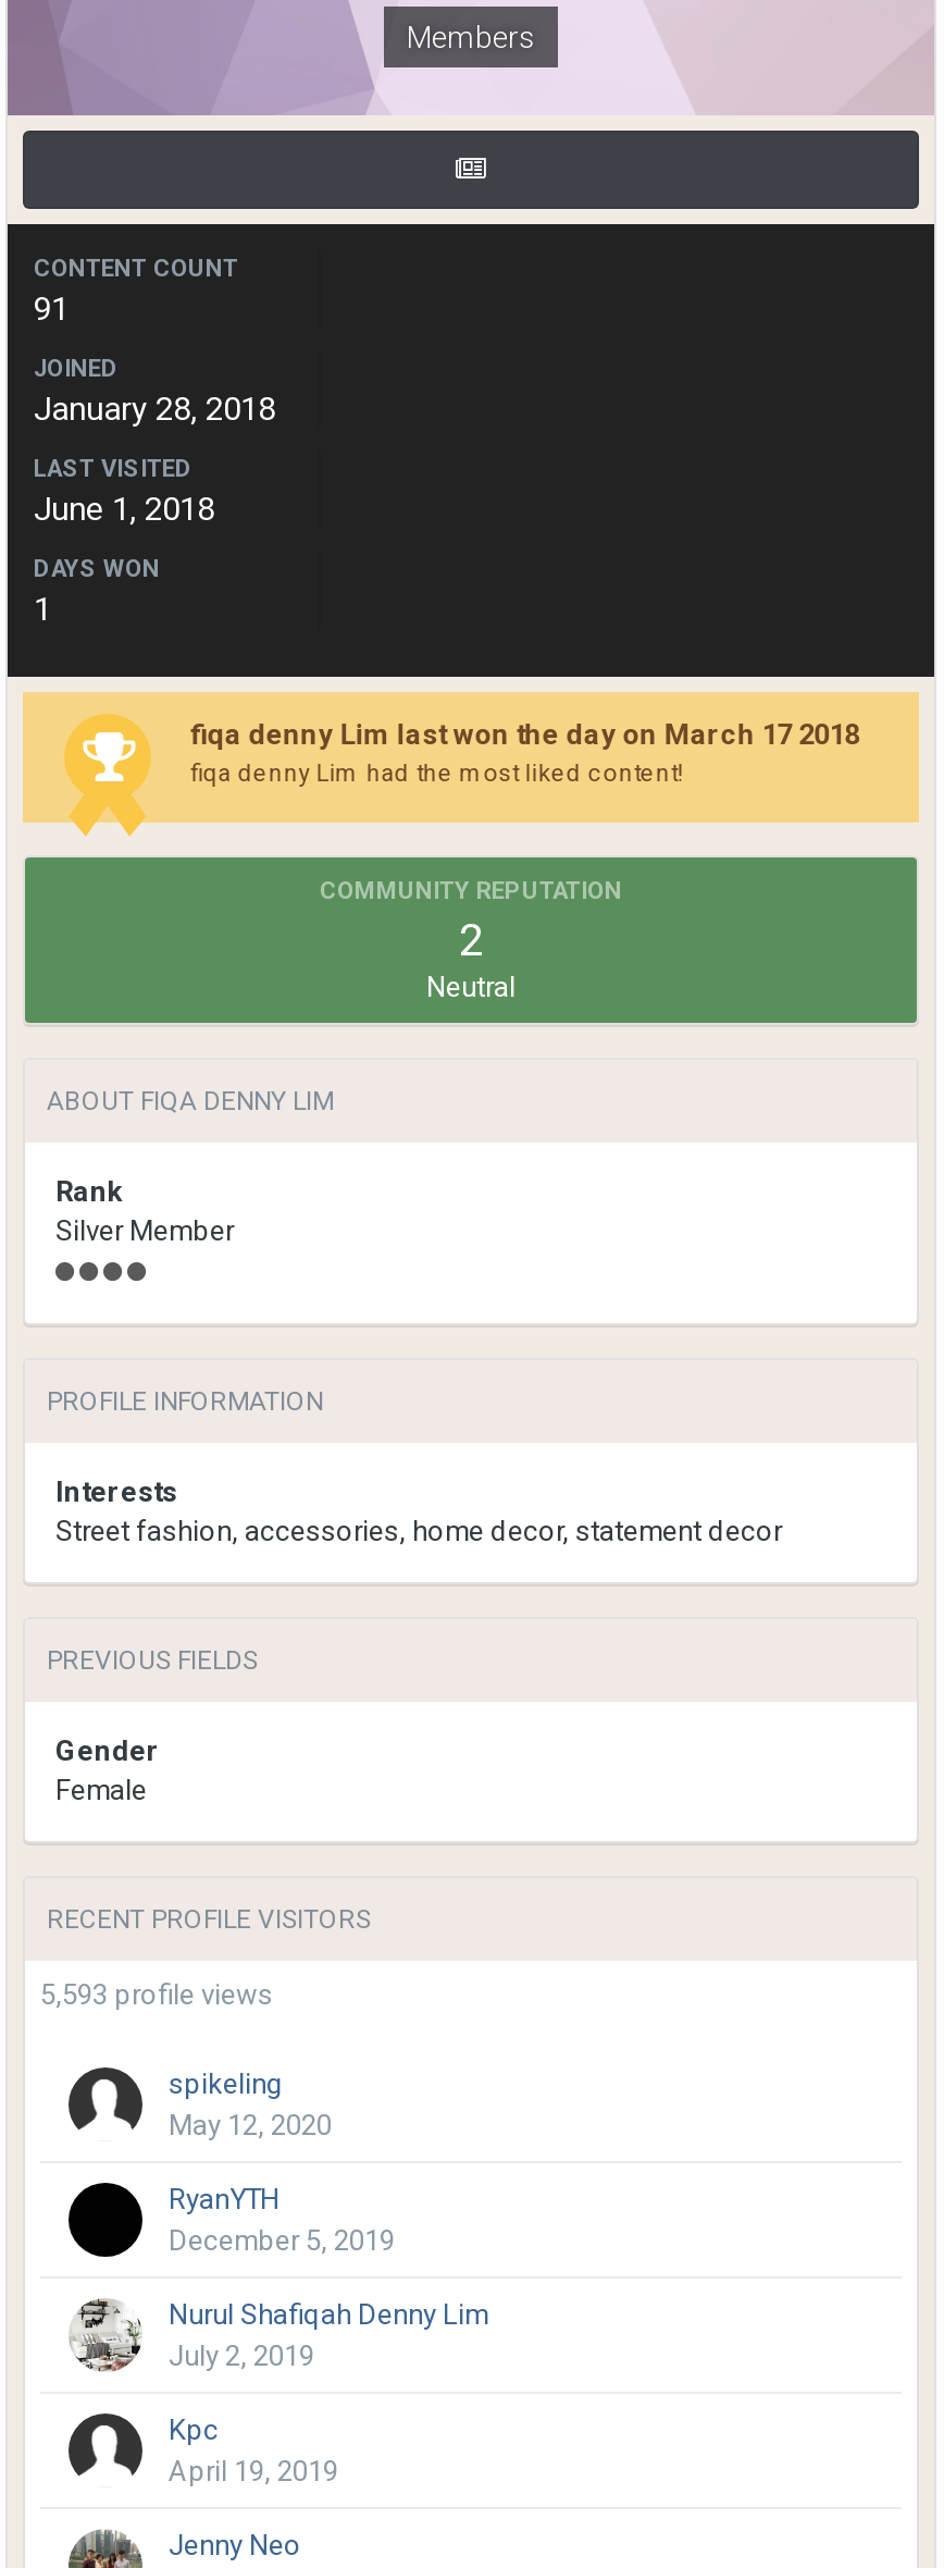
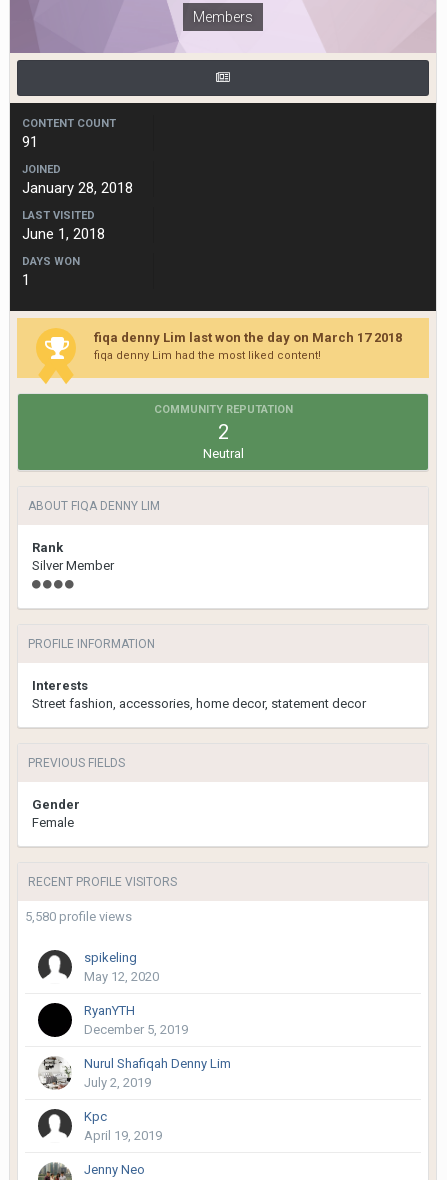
[40,1978,273,2011] 5,593 profile views -> [25,909,132,924] 5,580 profile views

